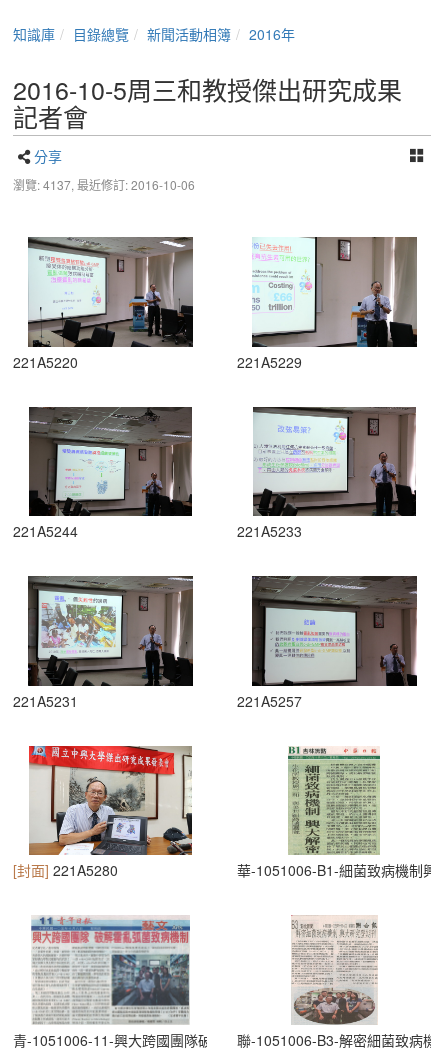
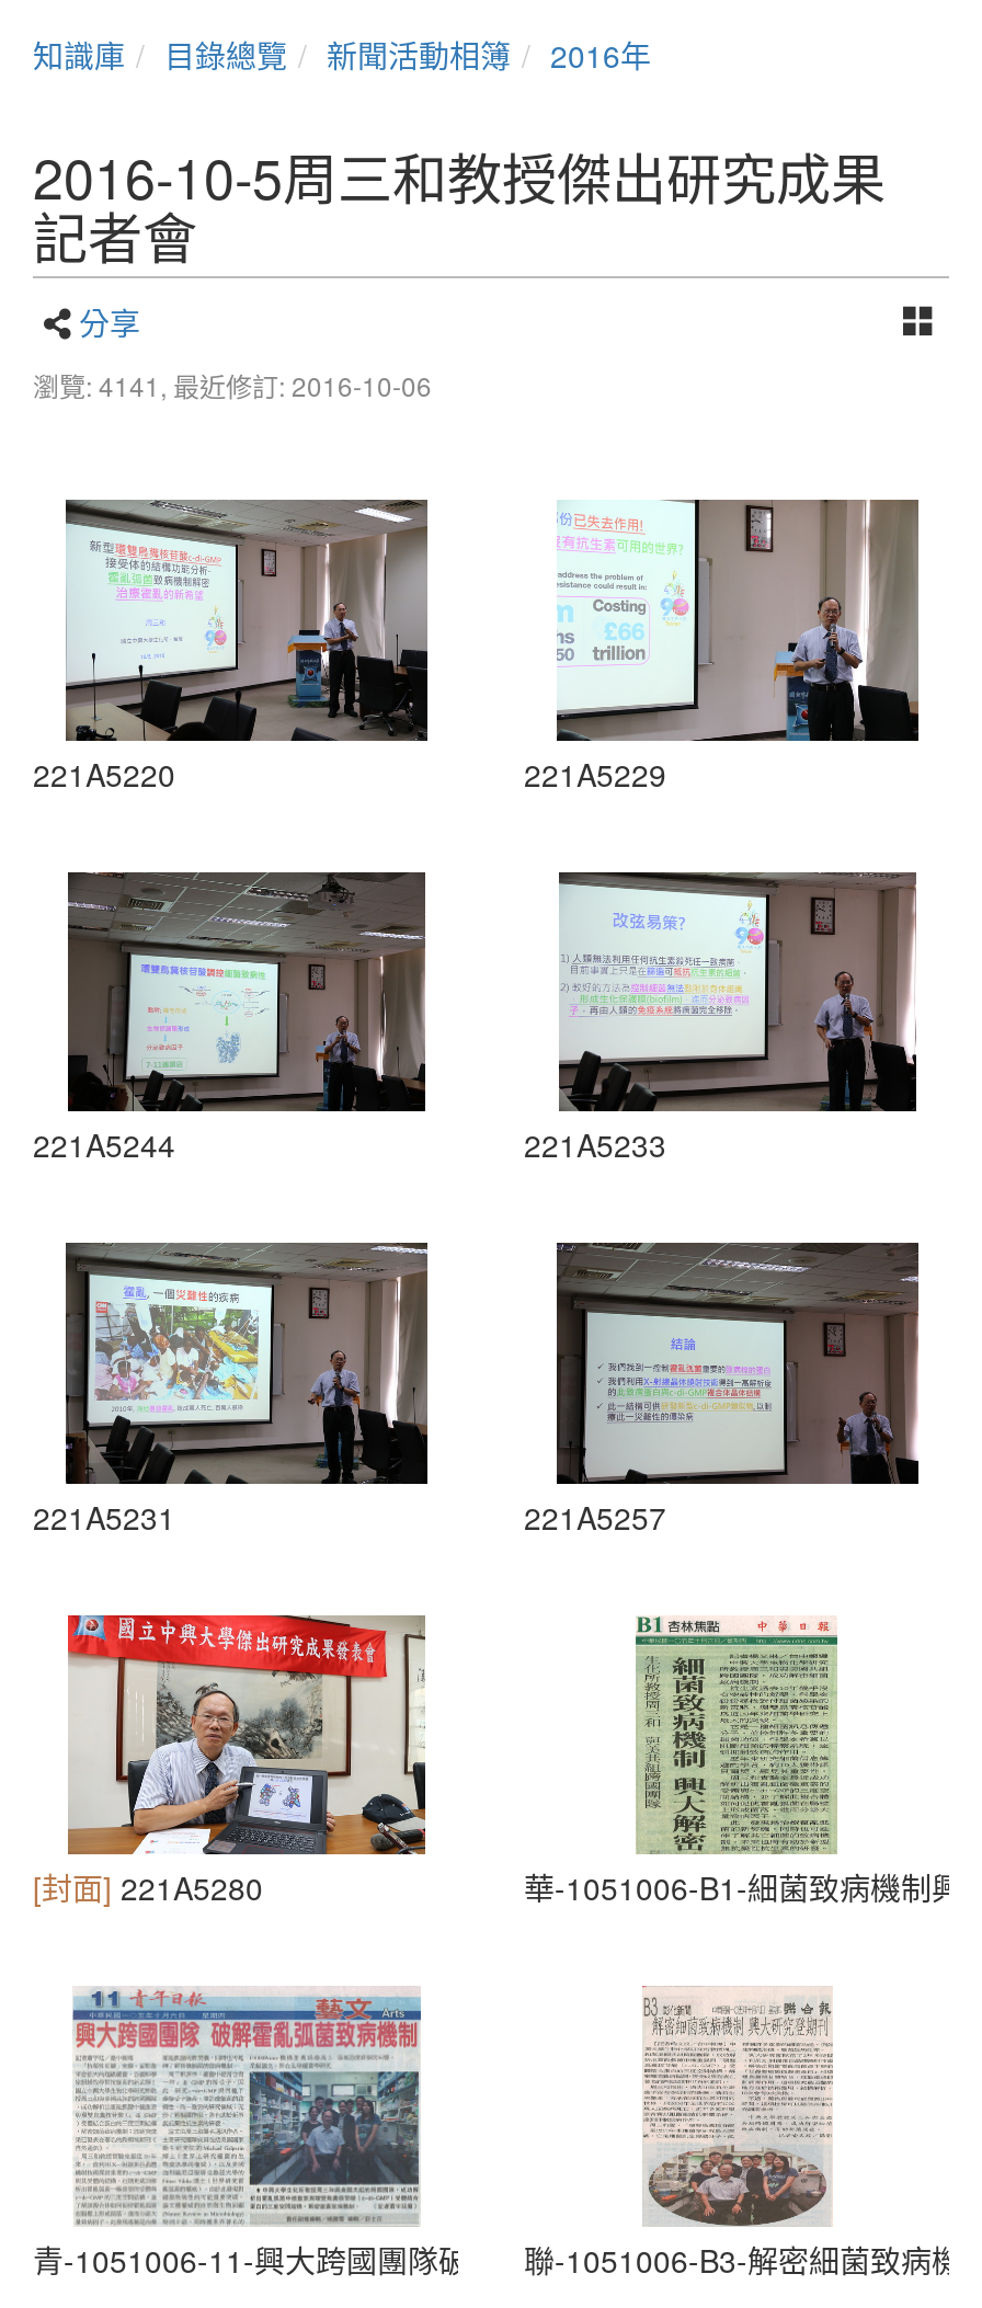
[13,176,195,193] 瀏覽: 4137,最近修訂: 2016-10-06 -> [33,366,432,403] 瀏覽: 4141,最近修訂: 2016-10-06

